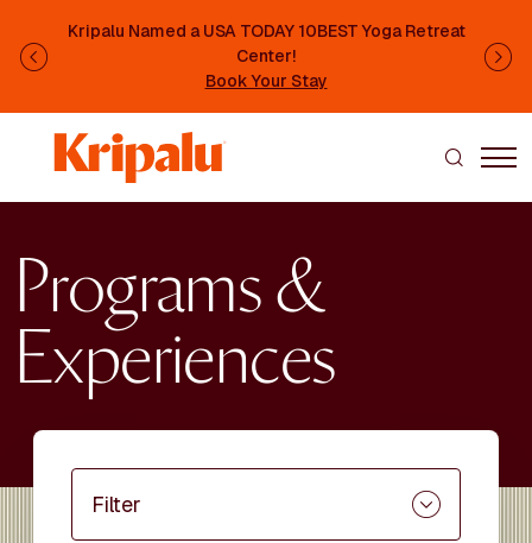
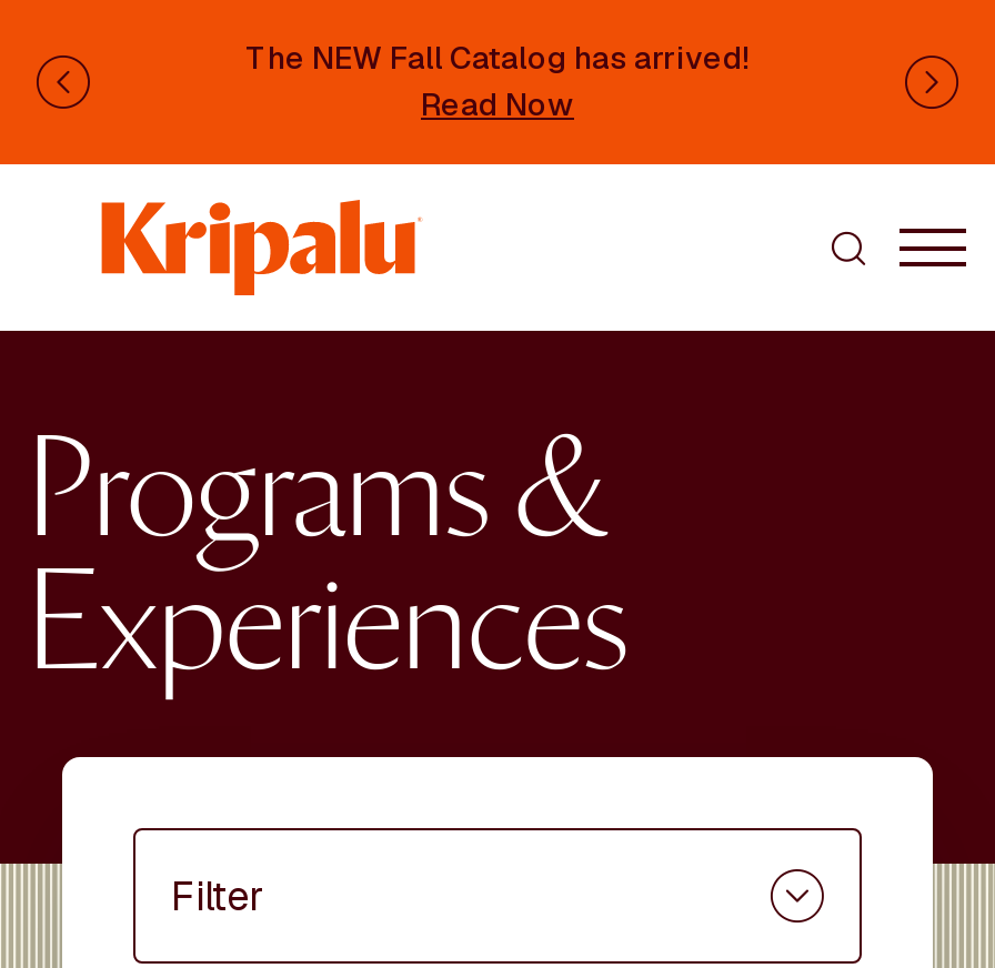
[67,20,465,91] Kripalu Named a USA TODAY 10BEST Yoga Retreat | Center! | Book Your Stay -> [245,38,750,124] The NEW Fall Catalog has arrived! | Read Now

